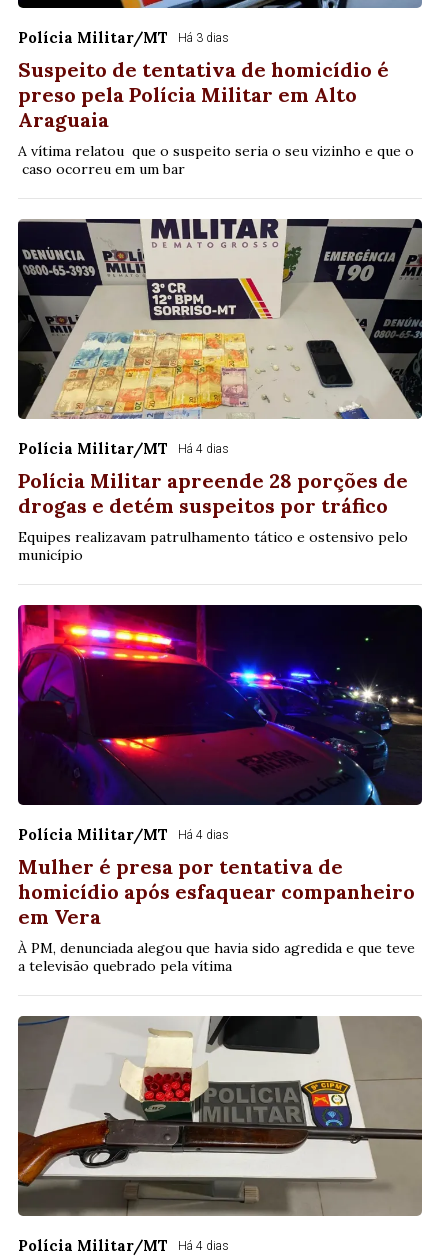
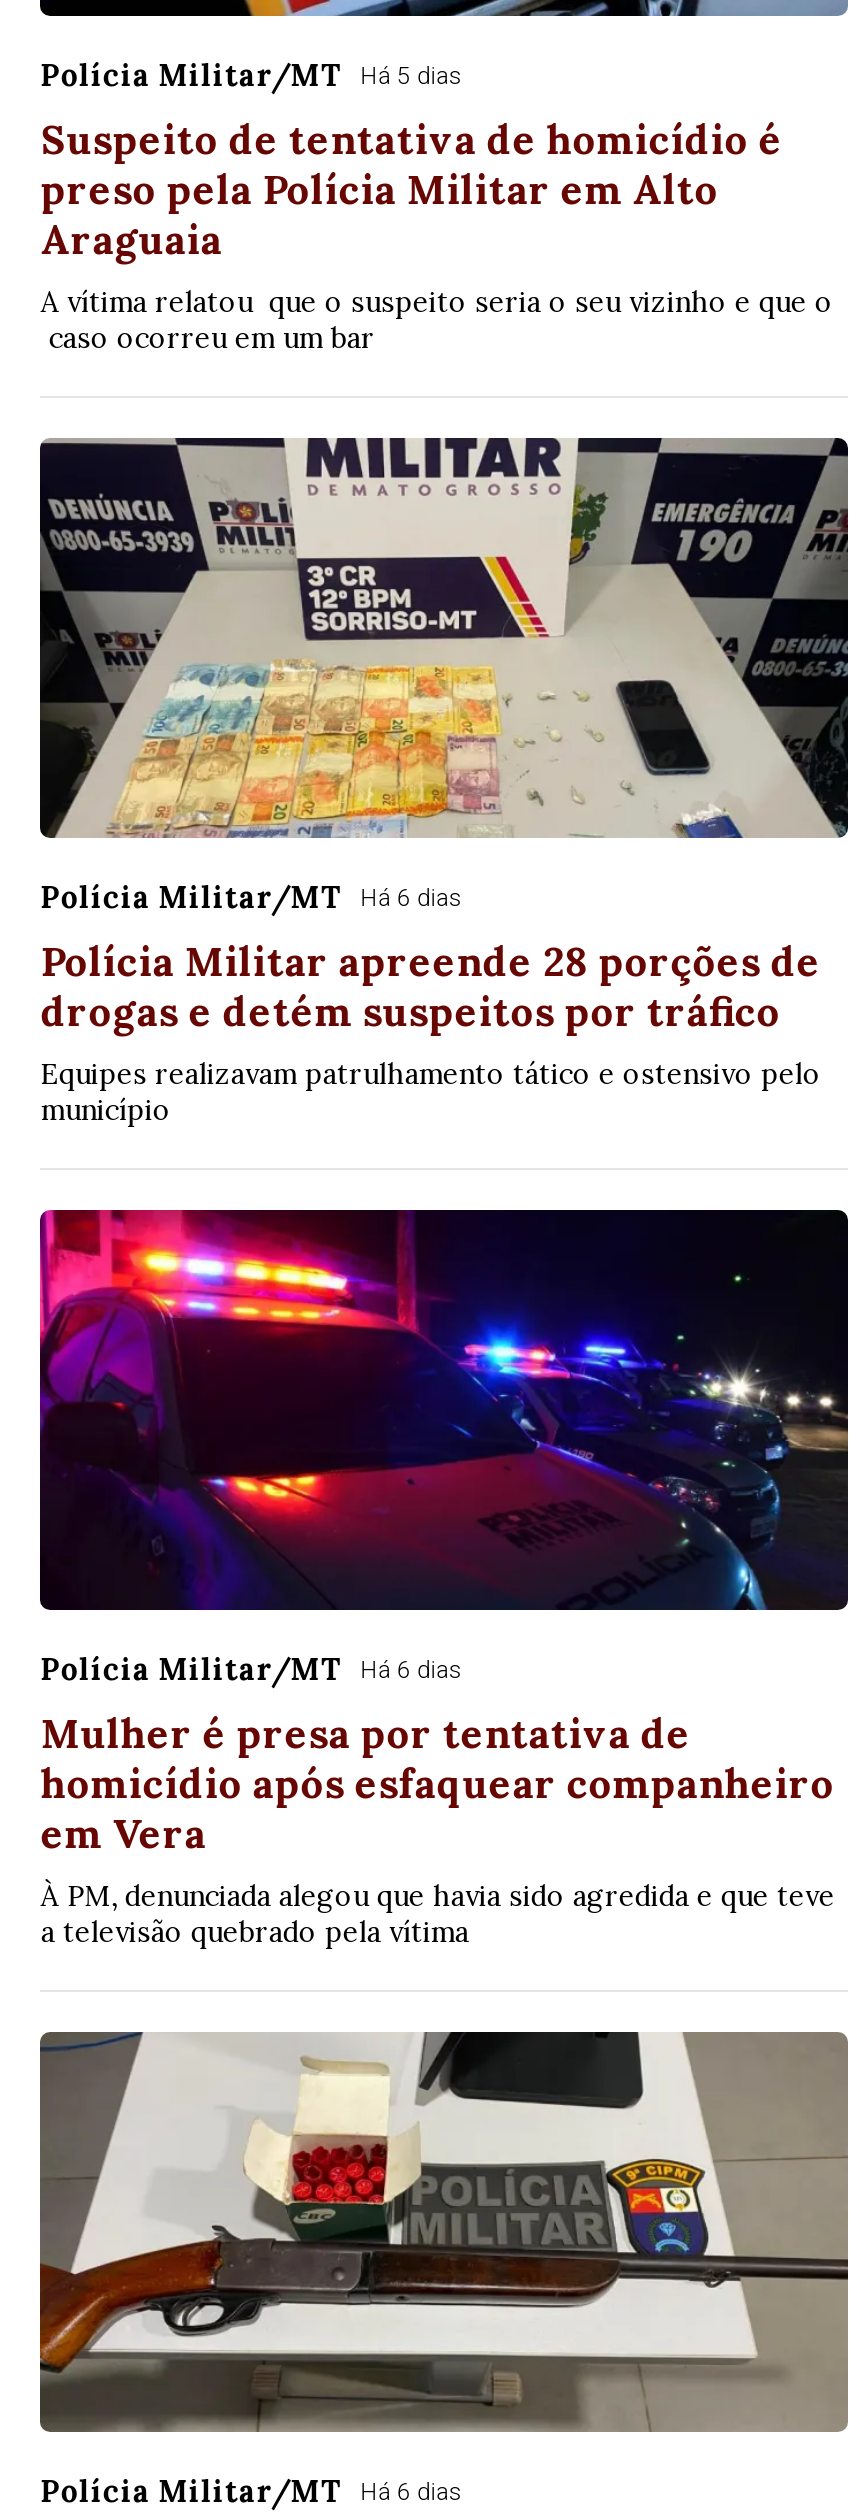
[18,28,229,47] Polícia Militar/MT Há 3 dias -> [41,56,463,94] Polícia Militar/MT Há 5 dias
[18,439,229,458] Polícia Militar/MT Há 4 dias -> [41,878,463,916] Polícia Militar/MT Há 6 dias
[18,825,229,844] Polícia Militar/MT Há 4 dias -> [41,1650,463,1688] Polícia Militar/MT Há 6 dias
[18,1236,229,1255] Polícia Militar/MT Há 4 dias -> [41,2472,463,2510] Polícia Militar/MT Há 6 dias

